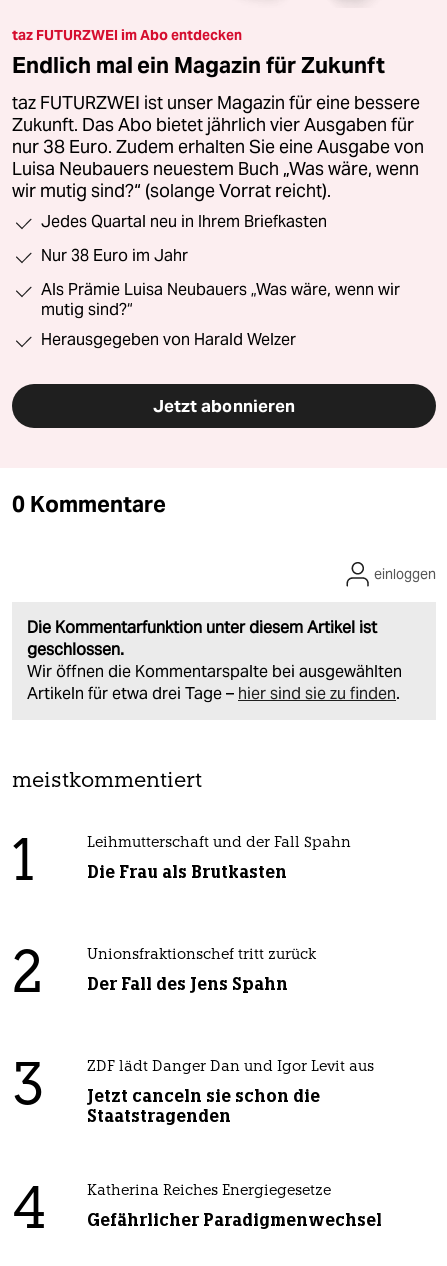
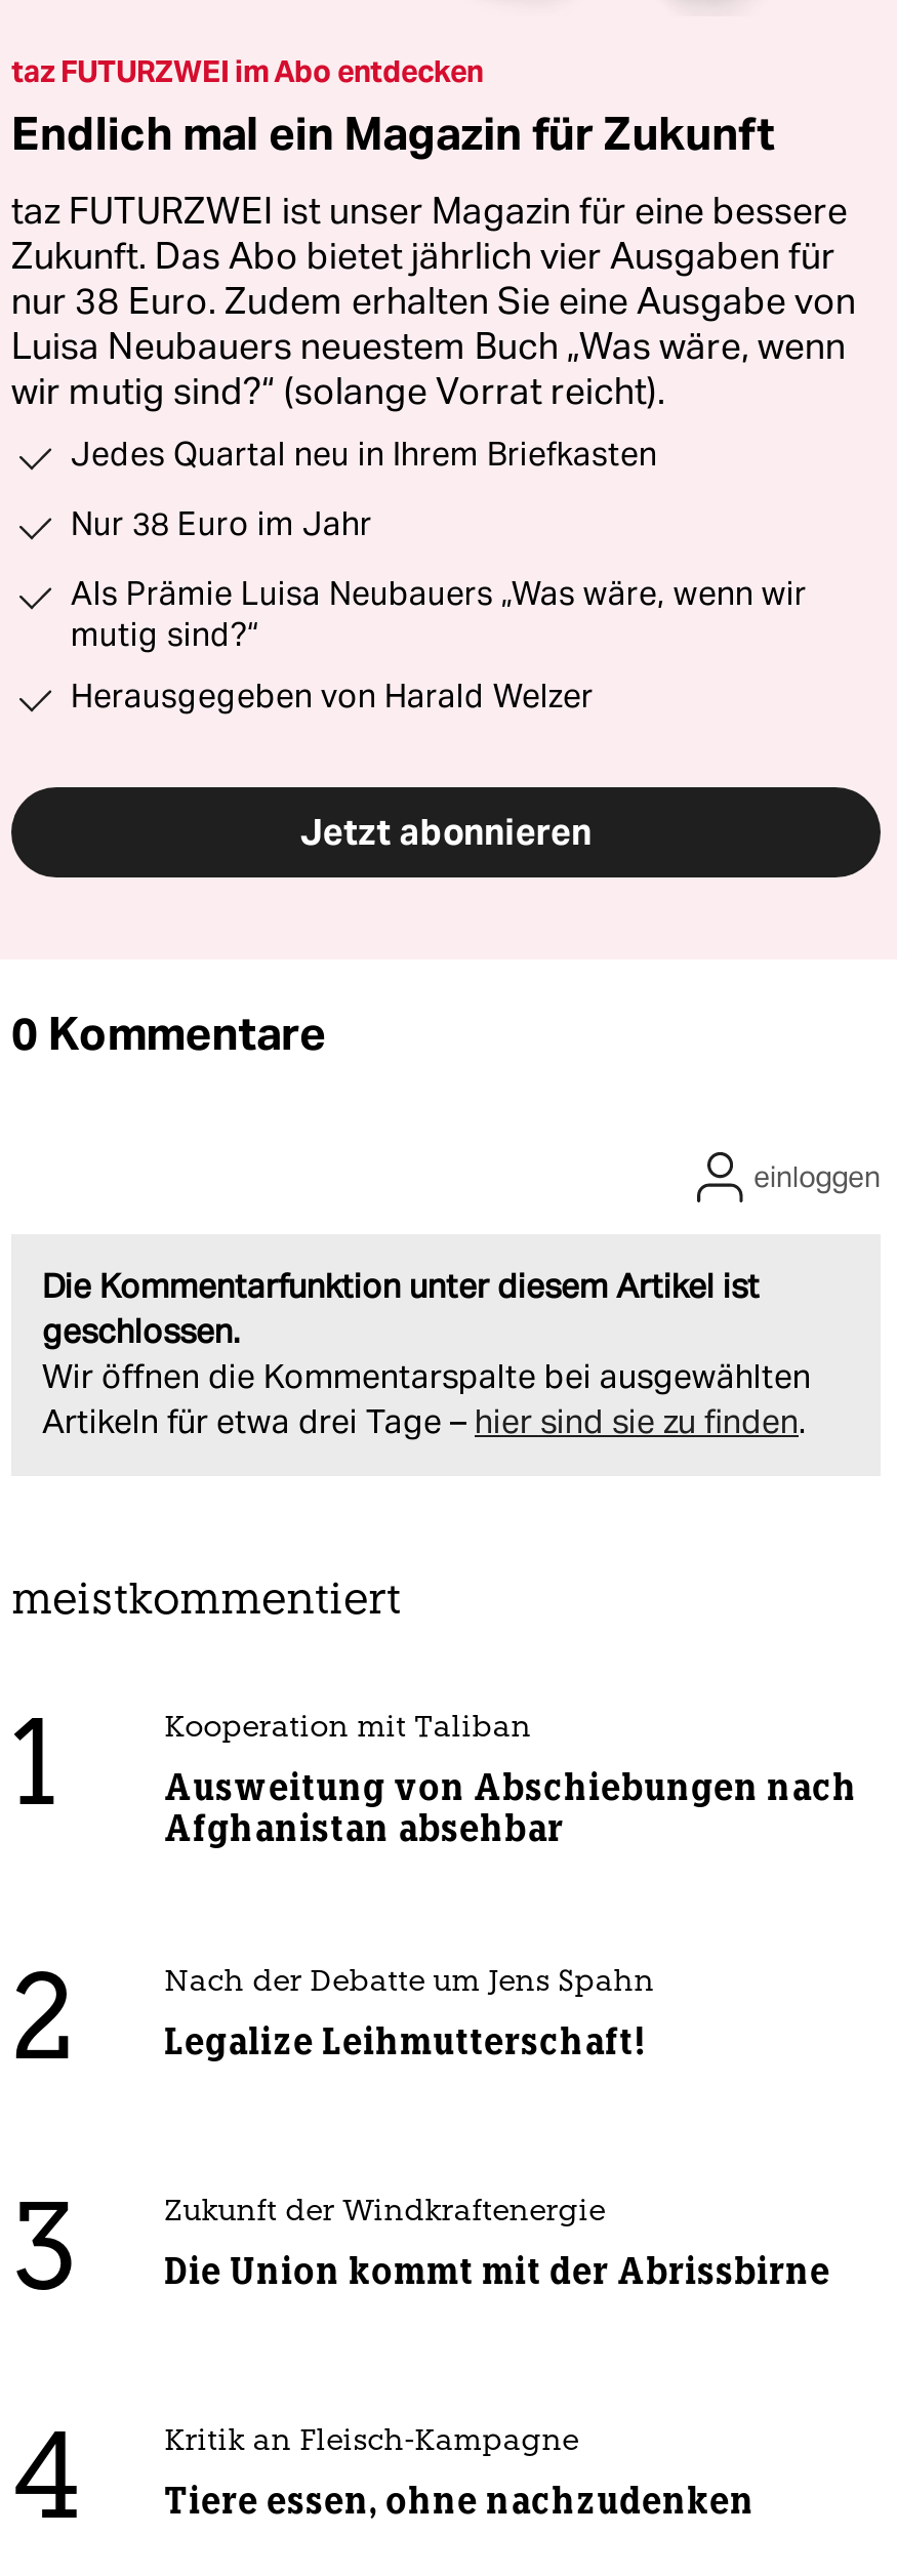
[87,836,351,851] Leihmutterschaft und der Fall Spahn -> [164,1713,531,1744] Kooperation mit Taliban
[87,861,287,883] Die Frau als Brutkasten -> [164,1765,857,1851] Ausweitung von Abschiebungen nach | Afghanistan absehbar
[87,948,316,963] Unionsfraktionschef tritt zurück -> [164,1968,654,1998] Nach der Debatte um Jens Spahn
[87,973,288,995] Der Fall des Jens Spahn -> [164,2019,644,2064] Legalize Leihmutterschaft!
[87,1060,374,1075] ZDF lädt Danger Dan und Igor Levit aus -> [164,2197,605,2228] Zukunft der Windkraftenergie
[87,1085,320,1127] Jetzt canceln sie schon die | Staatstragenden -> [164,2248,831,2293] Die Union kommt mit der Abrissbirne
[87,1184,331,1199] Katherina Reiches Energiegesetze -> [164,2427,579,2458] Kritik an Fleisch-Kampagne
[87,1209,382,1231] Gefährlicher Paradigmenwechsel -> [164,2478,755,2523] Tiere essen, ohne nachzudenken

